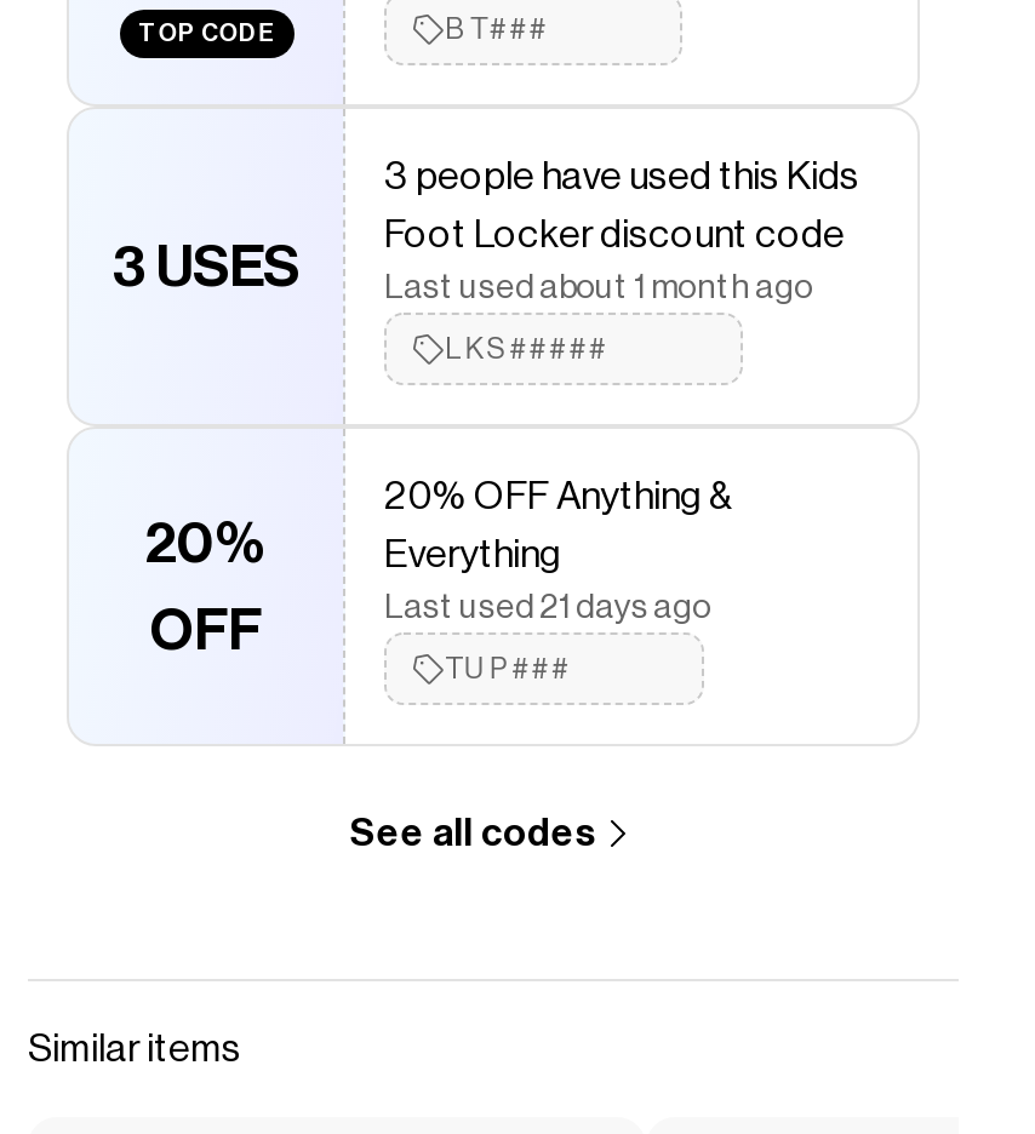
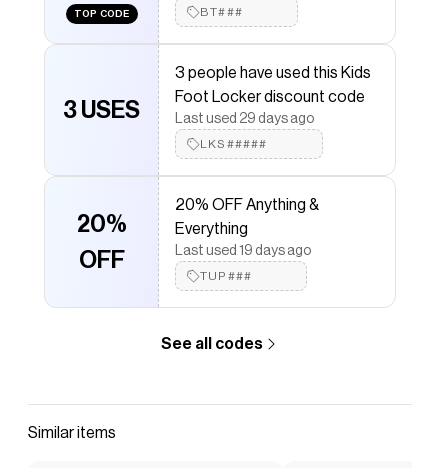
[384,271,813,305] Last used about 1 month ago -> [175,112,314,126] Last used 29 days ago
[384,591,711,625] Last used 21 days ago -> [175,244,311,258] Last used 19 days ago

